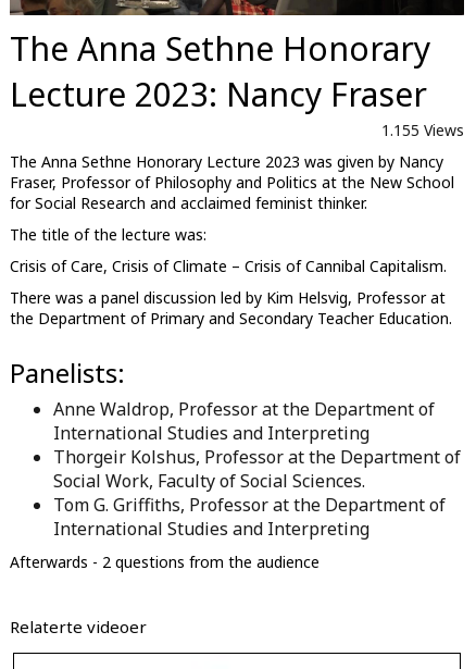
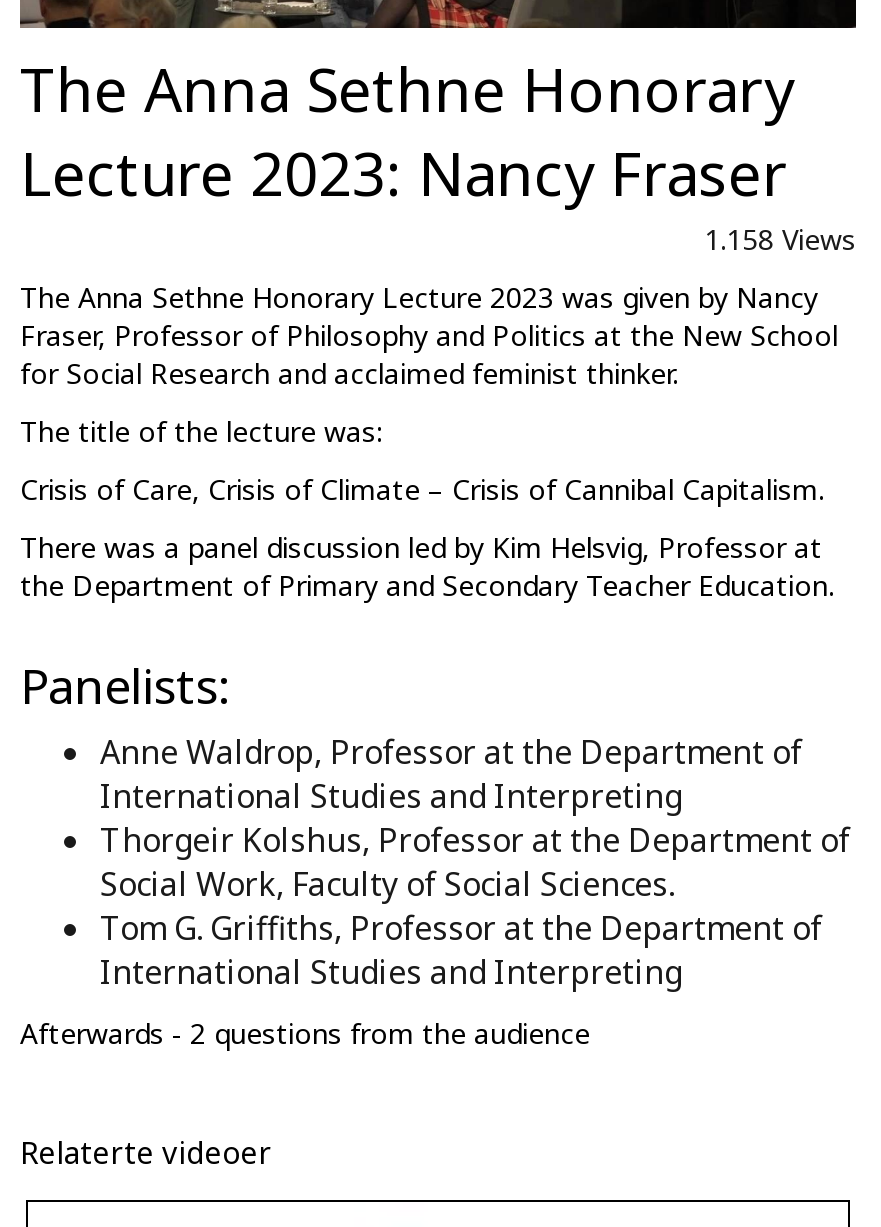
[381,120,464,140] 1.155 Views -> [704,220,856,258] 1.158 Views

